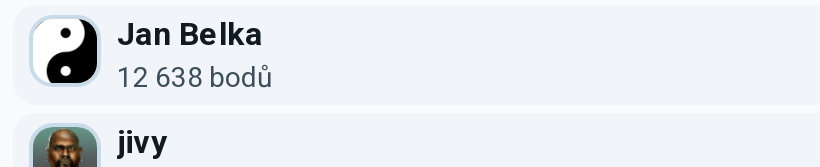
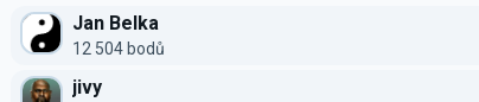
[117,61,273,93] 12 638 bodů -> [72,39,165,58] 12 504 bodů

